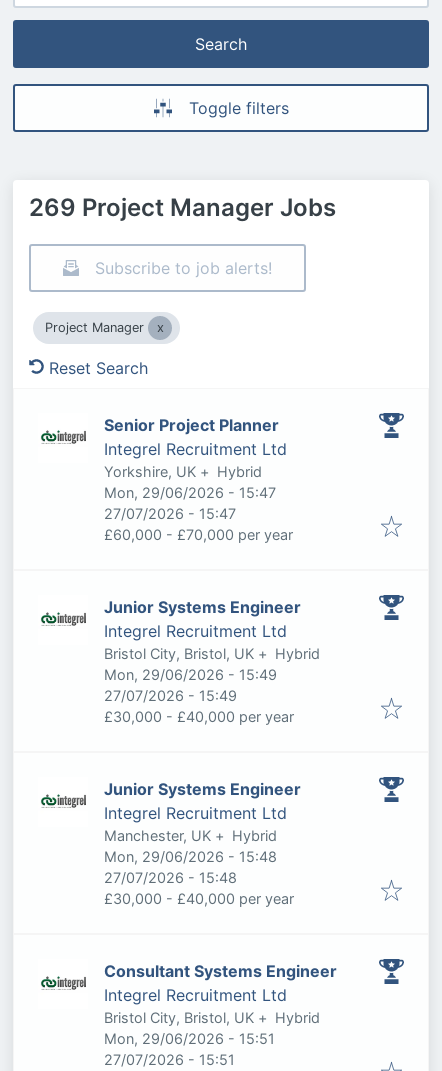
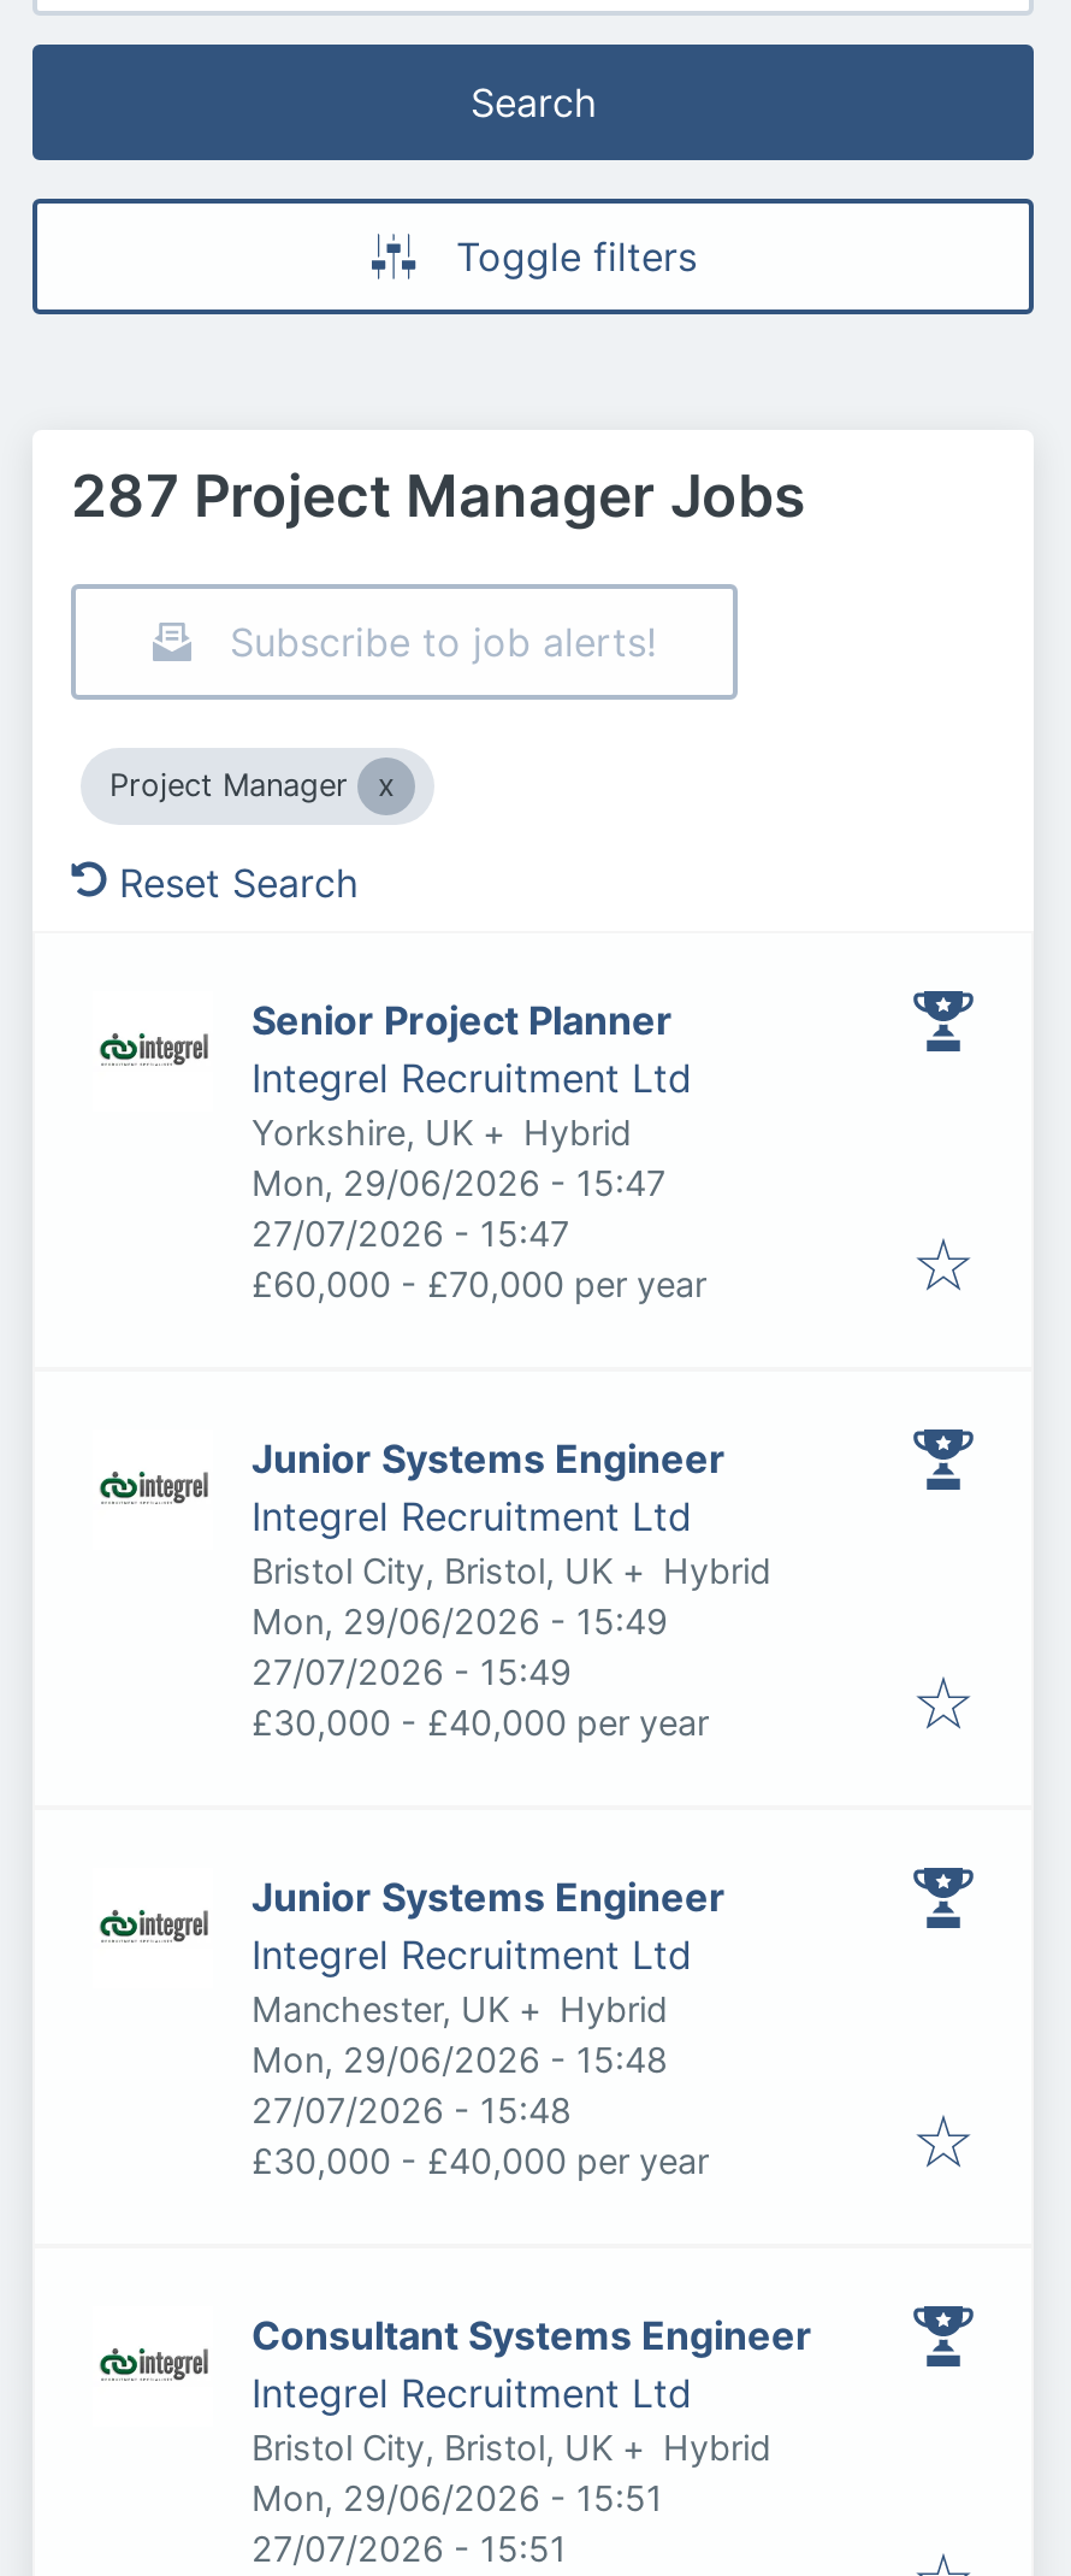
[29,193,336,222] 269 Project Manager Jobs -> [71,461,805,531] 287 Project Manager Jobs

